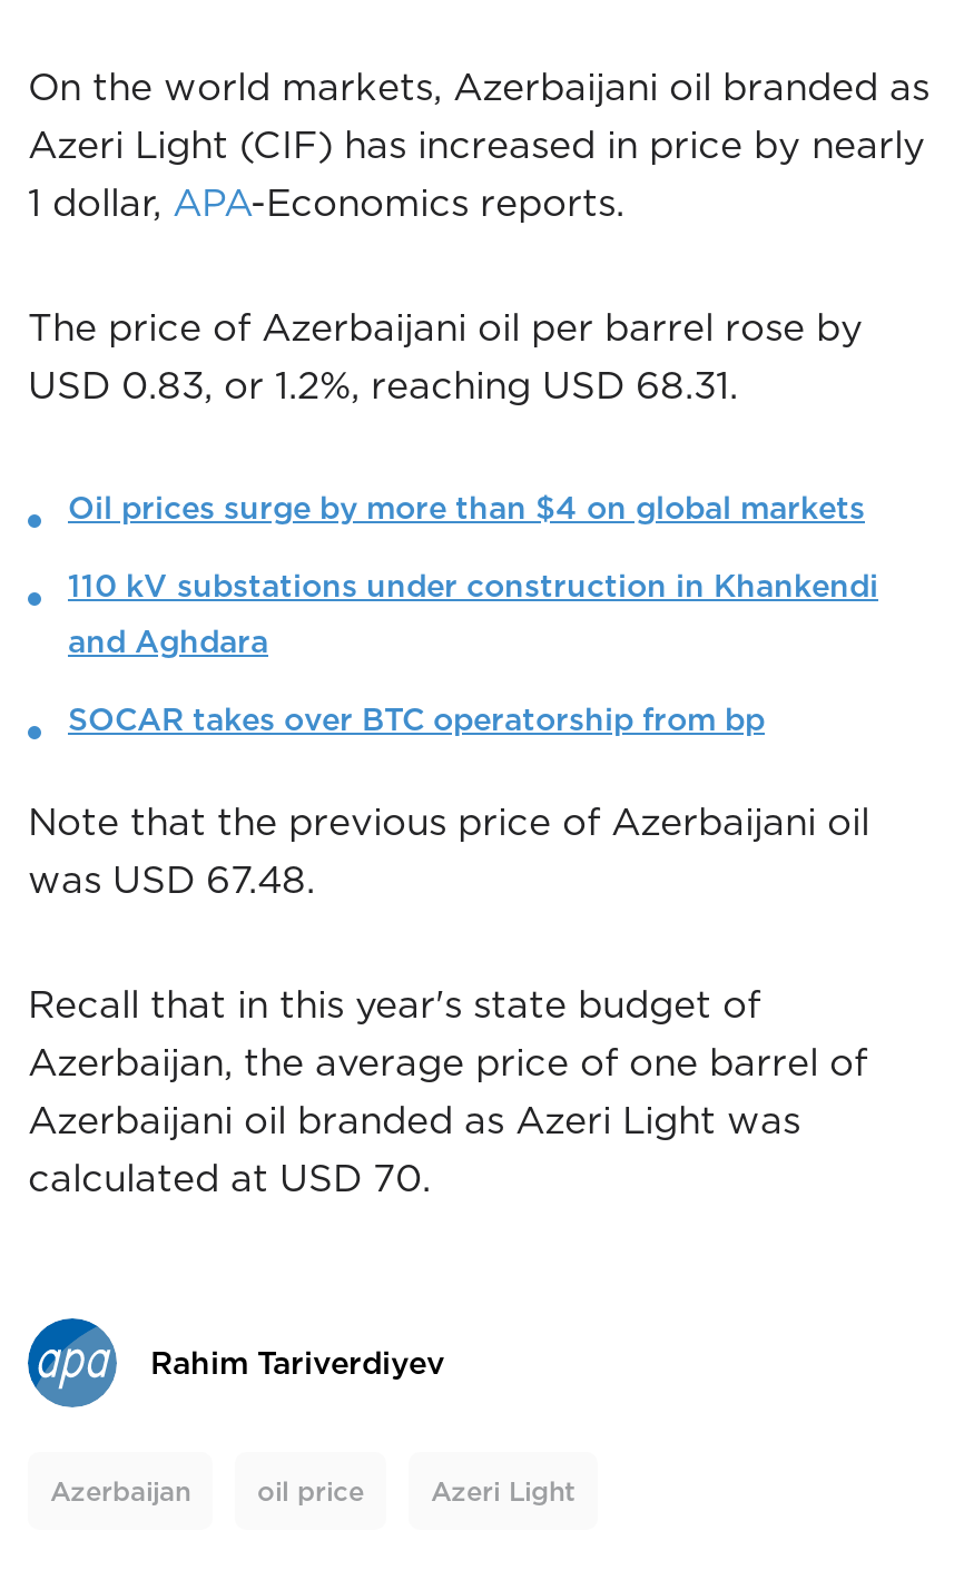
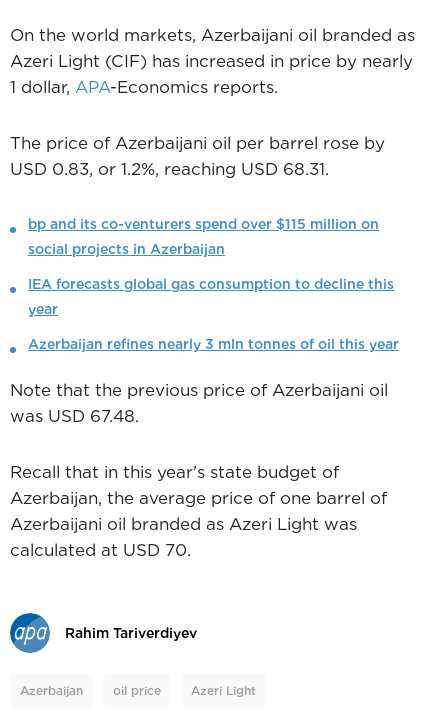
[68,490,878,738] Oil prices surge by more than $4 on global markets | 110 kV substations under construction in Khankendi | and Aghdara | SOCAR takes over BTC operatorship from bp -> [28,216,399,352] bp and its co-venturers spend over $115 million on | social projects in Azerbaijan | IEA forecasts global gas consumption to decline this | year | Azerbaijan refines nearly 3 mln tonnes of oil this year

